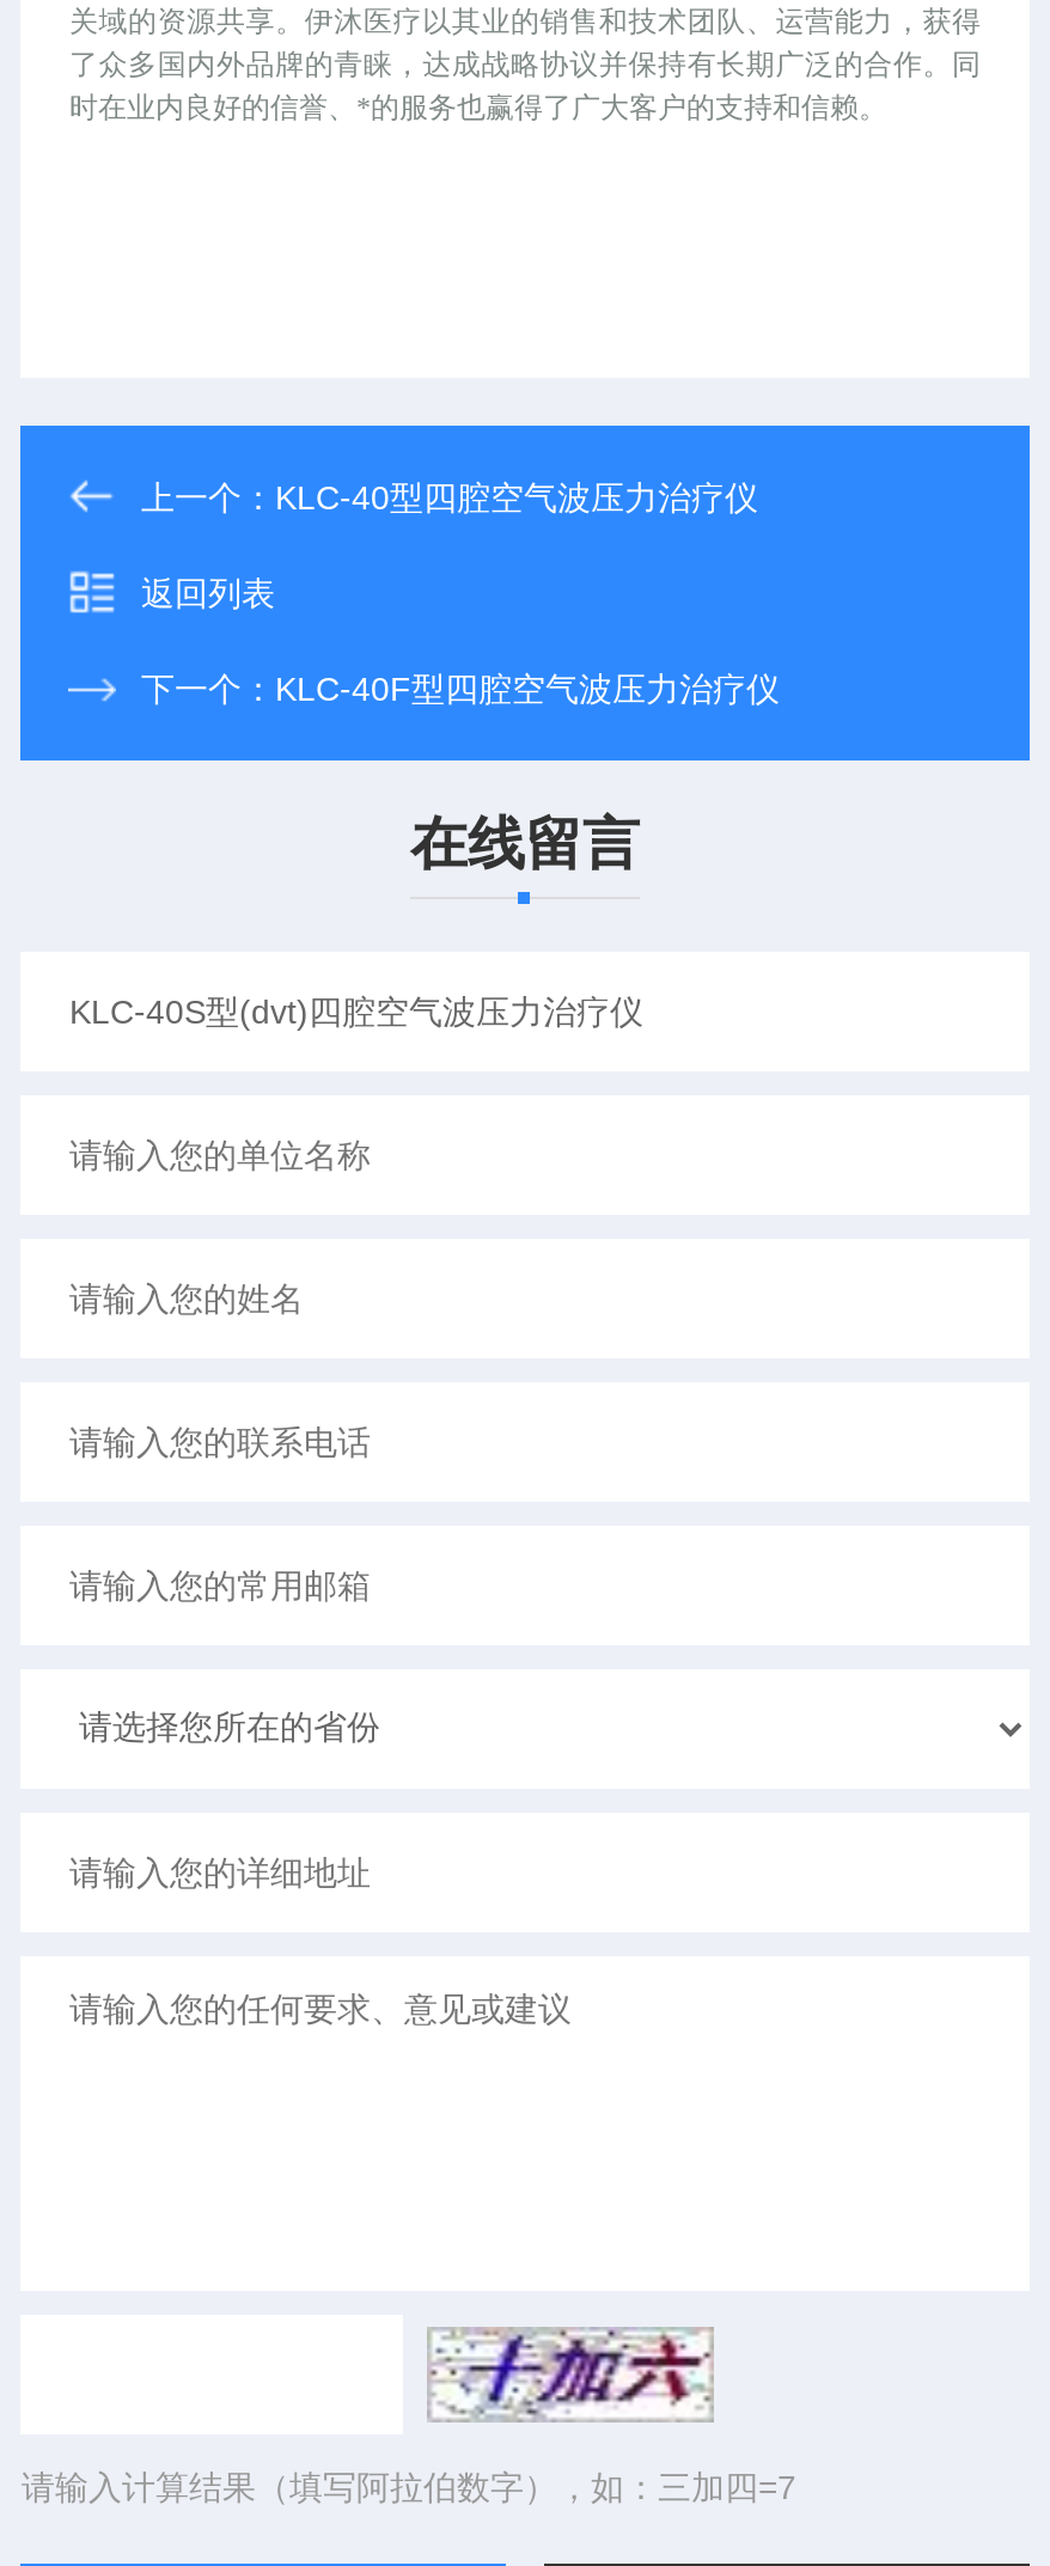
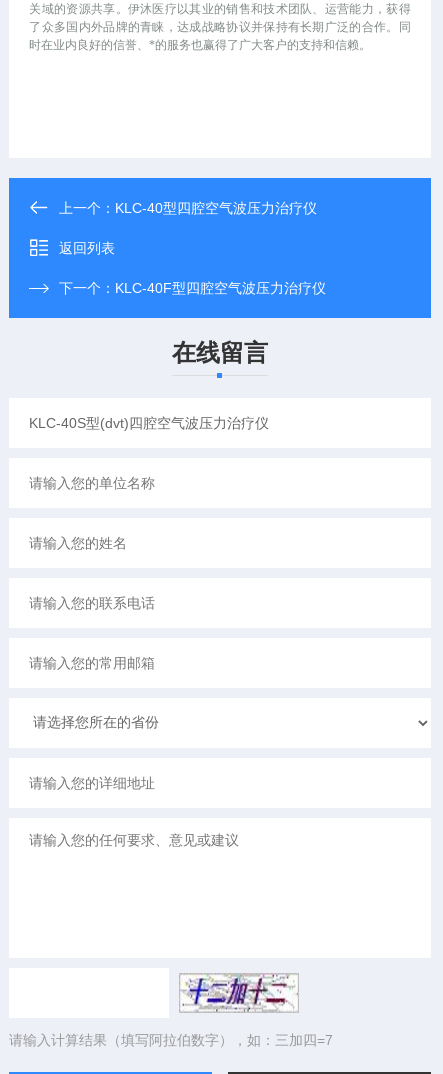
[427,2329,712,2420] [image] -> [180,974,298,1012] [image]

